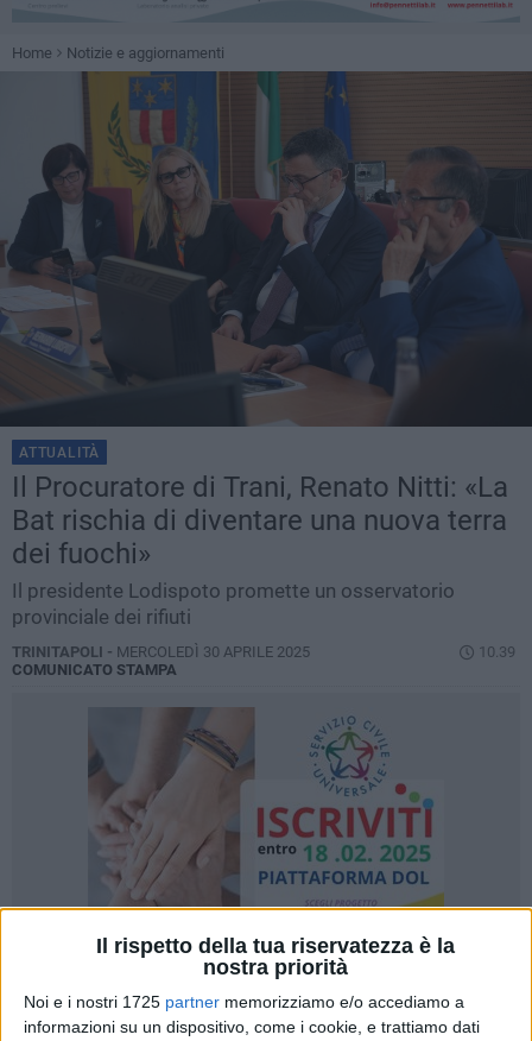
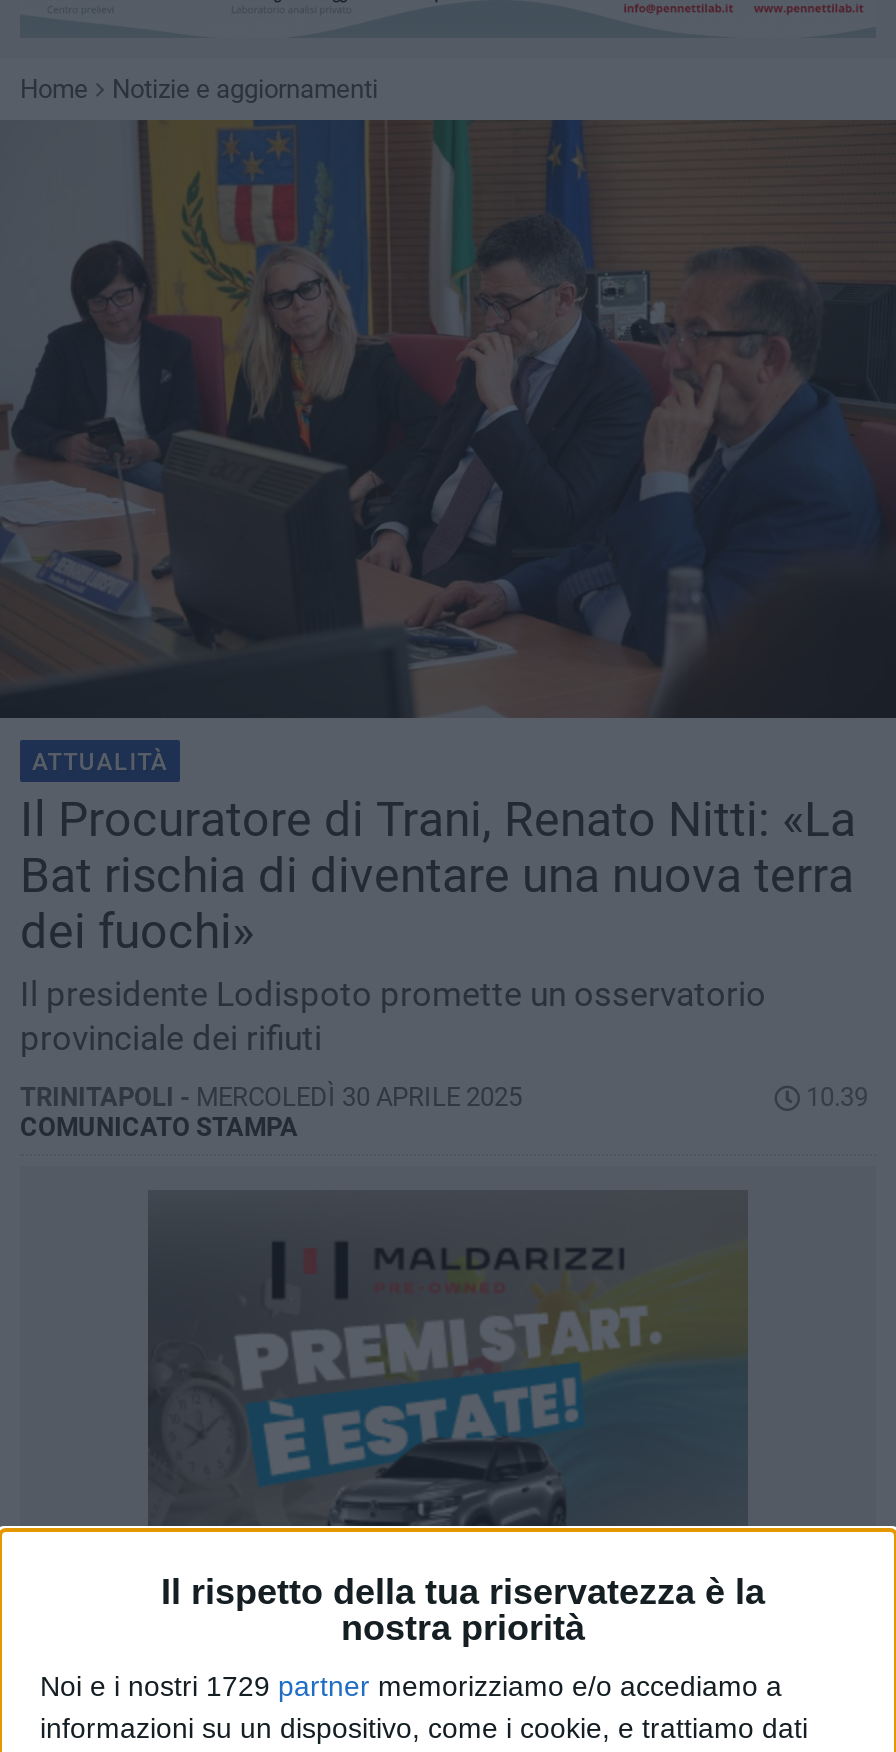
[89,731,443,907] [image] -> [148,1228,748,1524] [image]
[24,993,464,1012] Noi e i nostri 1725 partner memorizziamo e/o accediamo a -> [40,1671,782,1703] Noi e i nostri 1729 partner memorizziamo e/o accediamo a

